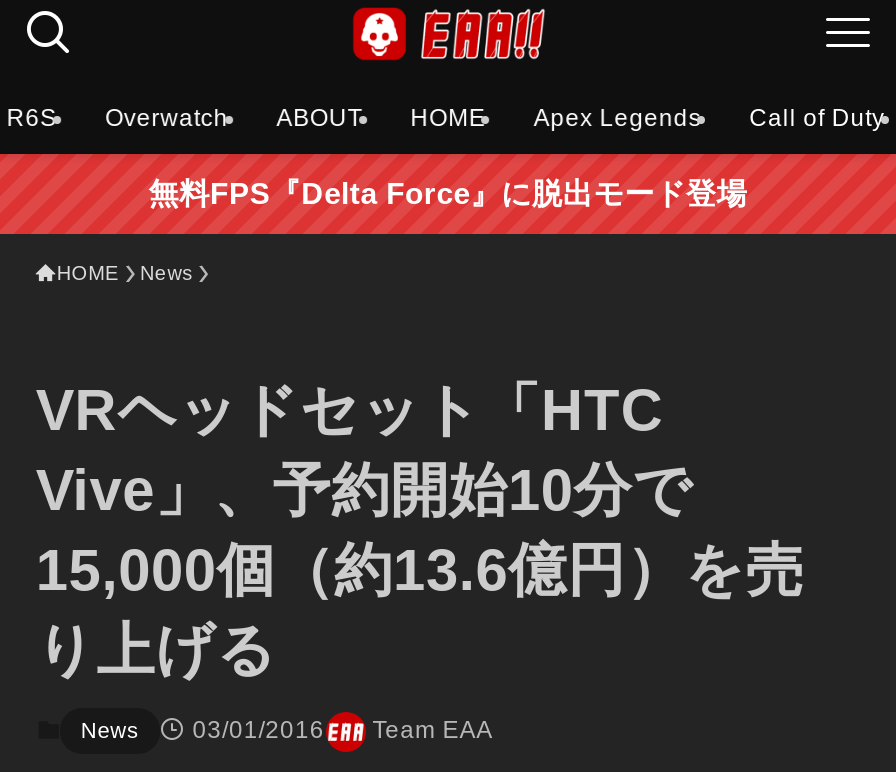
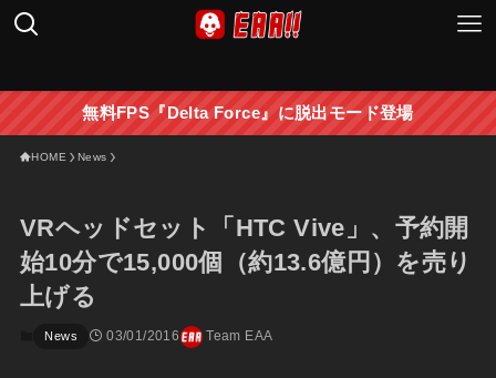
[7,104,885,132] R6S | Overwatch | ABOUT | HOME | Apex Legends | Call of Duty -> none

